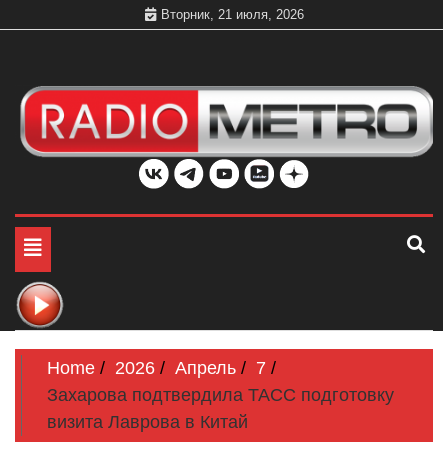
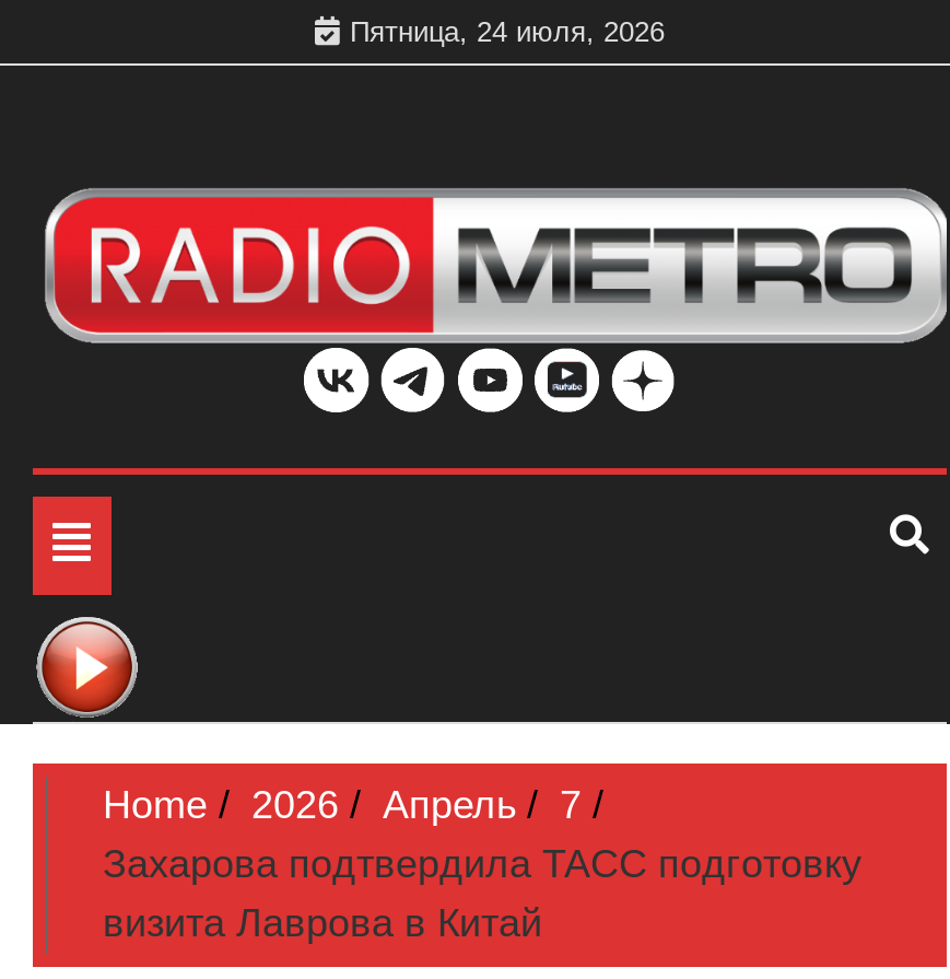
[160,7,303,22] Вторник, 21 июля, 2026 -> [350,15,665,48] Пятница, 24 июля, 2026

